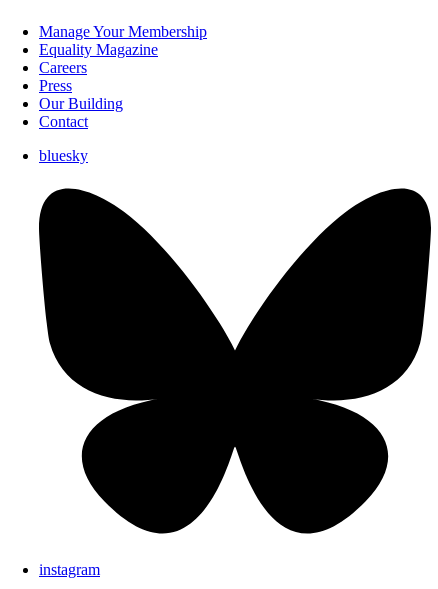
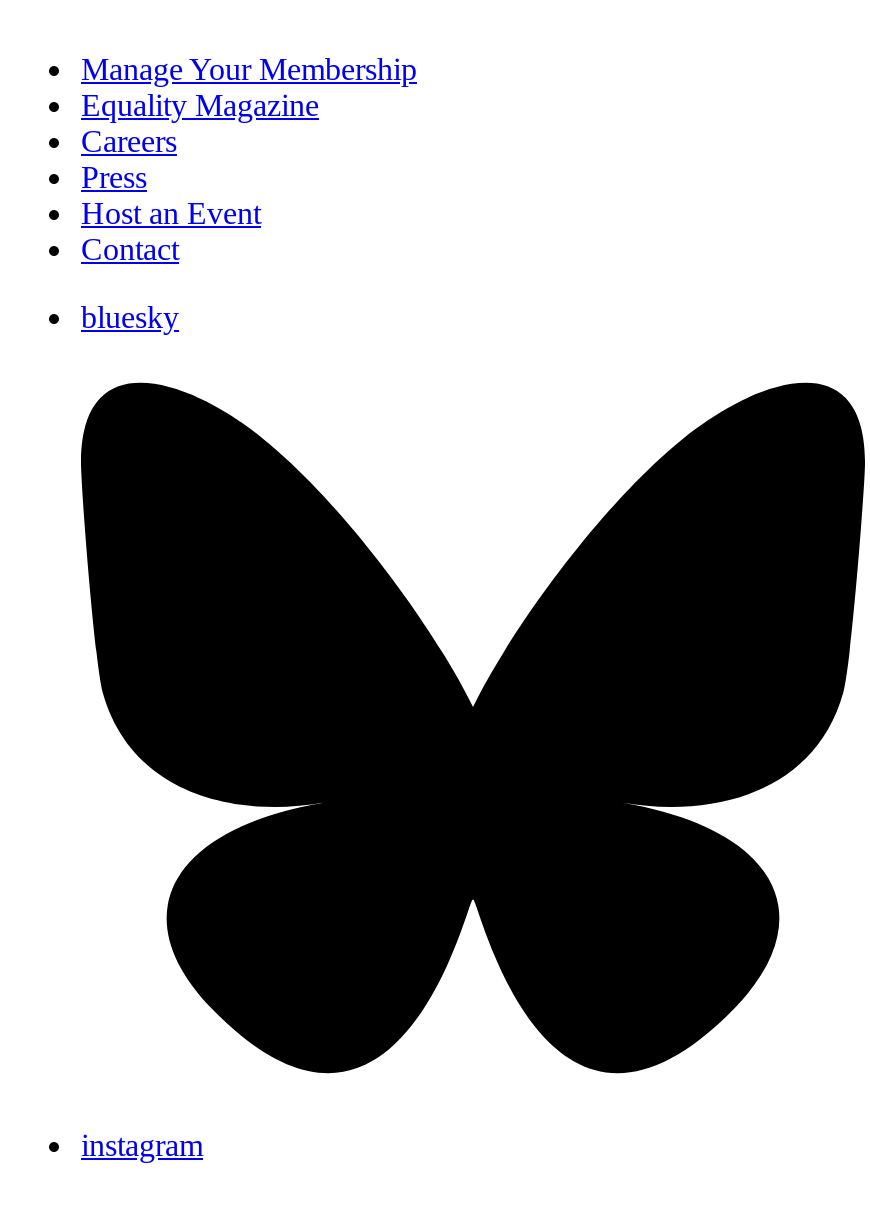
[39,95,123,112] Our Building -> [81,197,261,231] Host an Event

